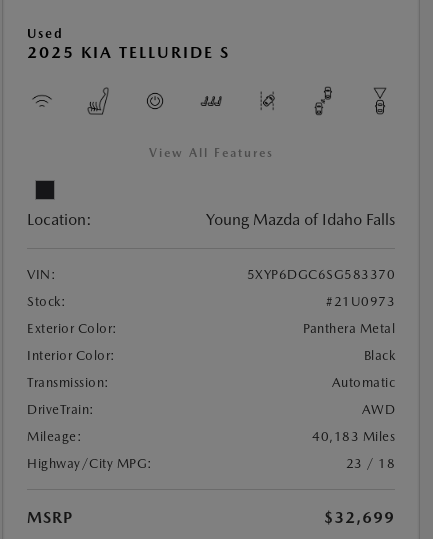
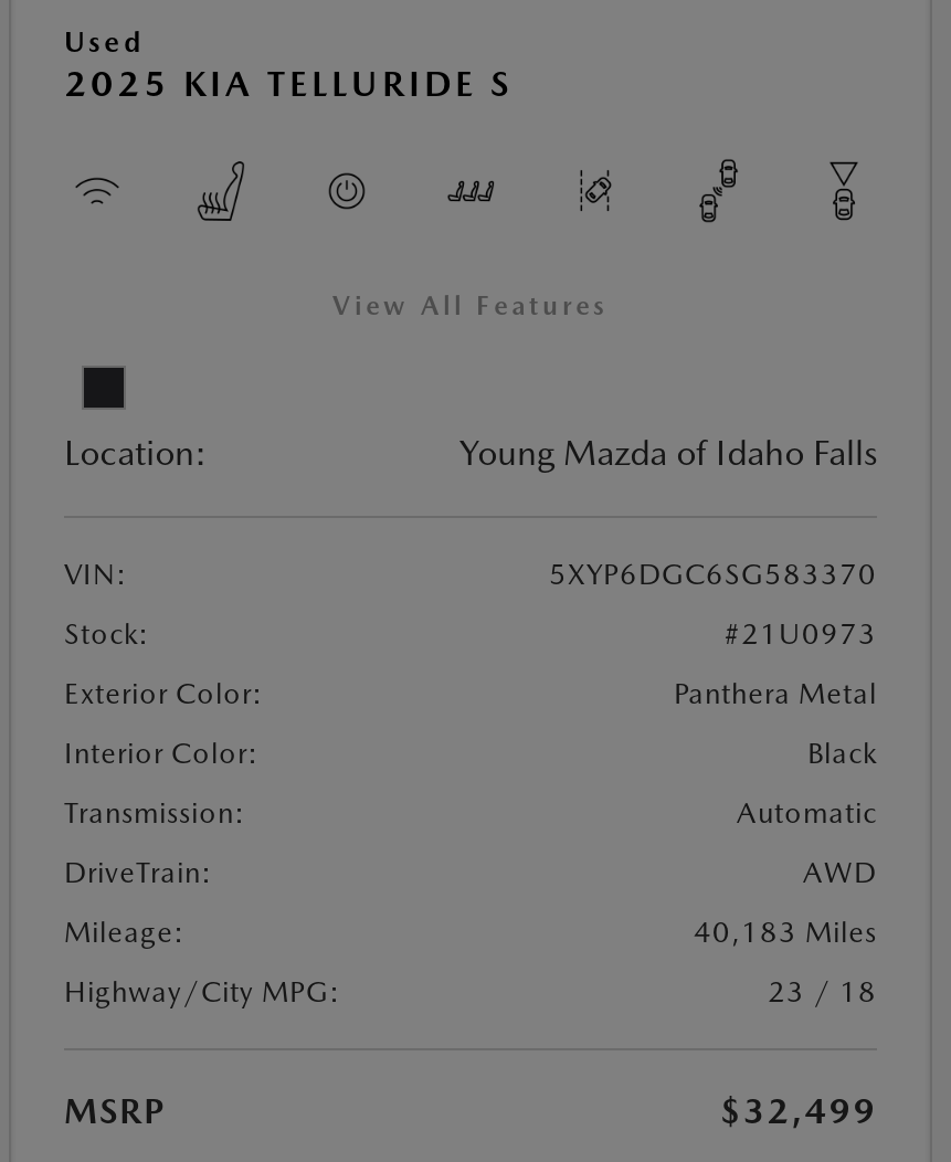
[324,508,395,527] $32,699 -> [720,1090,877,1132] $32,499

